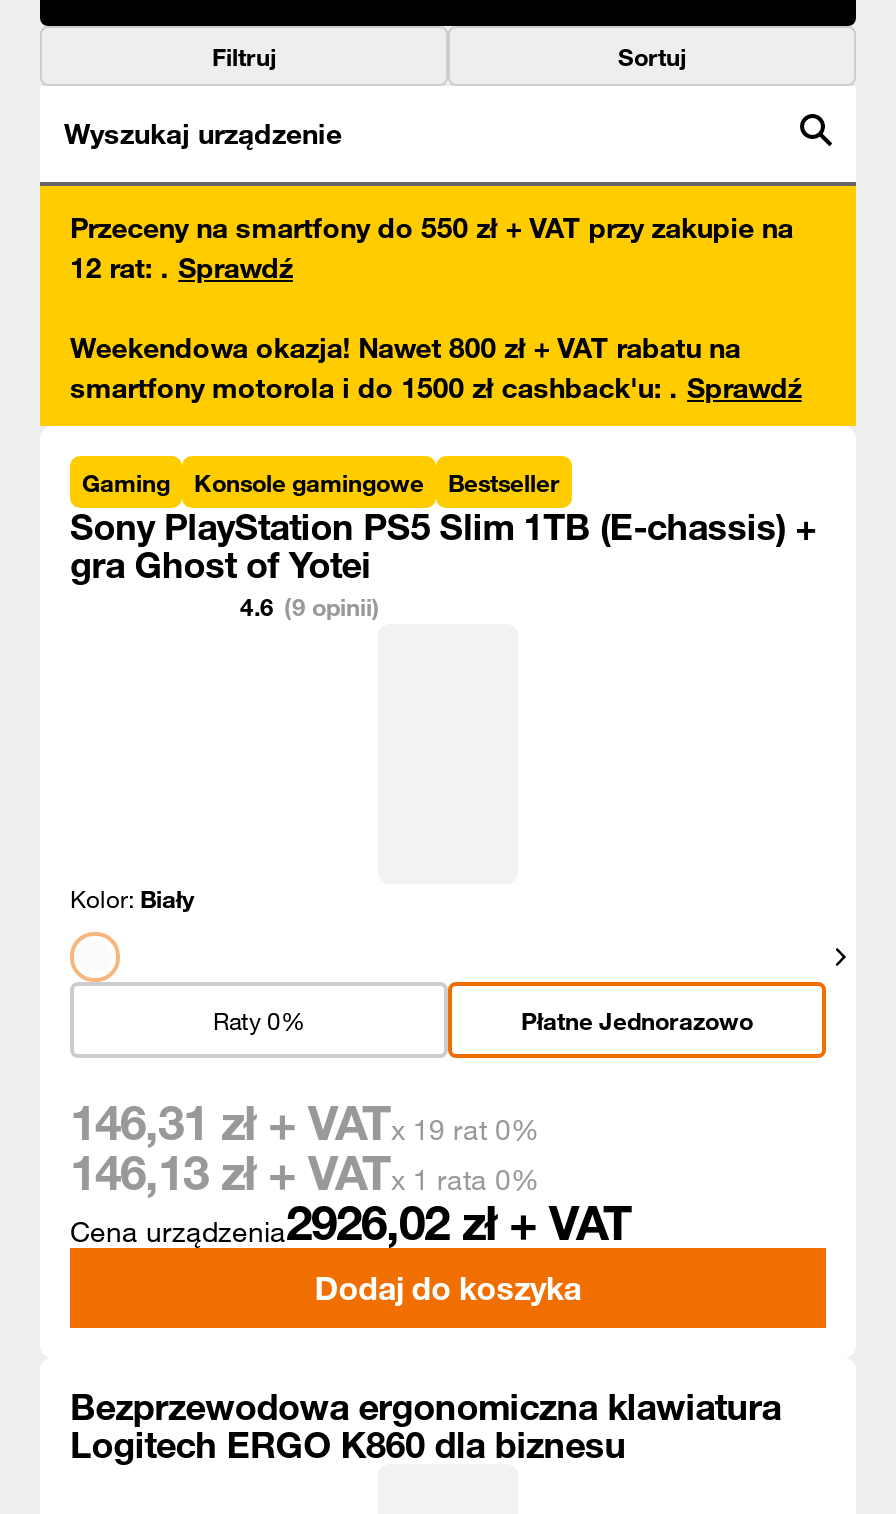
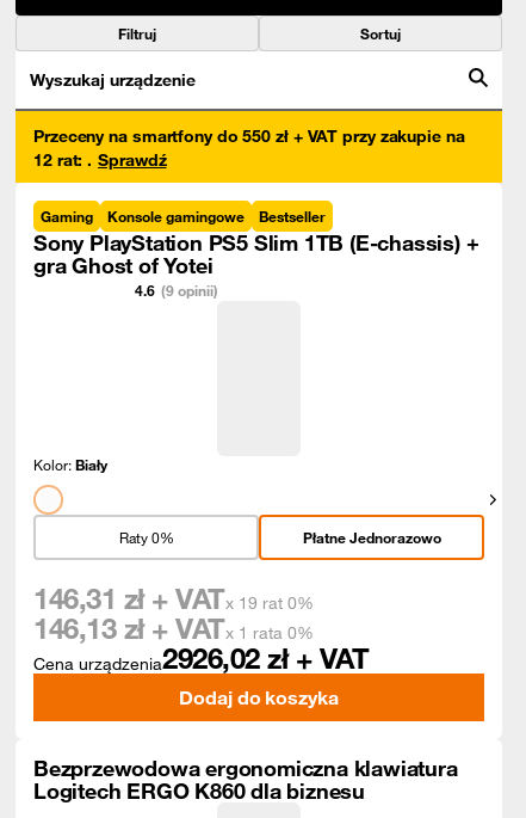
[70,330,802,406] Weekendowa okazja! Nawet 800 zł + VAT rabatu na | smartfony motorola i do 1500 zł cashback'u:. Sprawdź -> none

